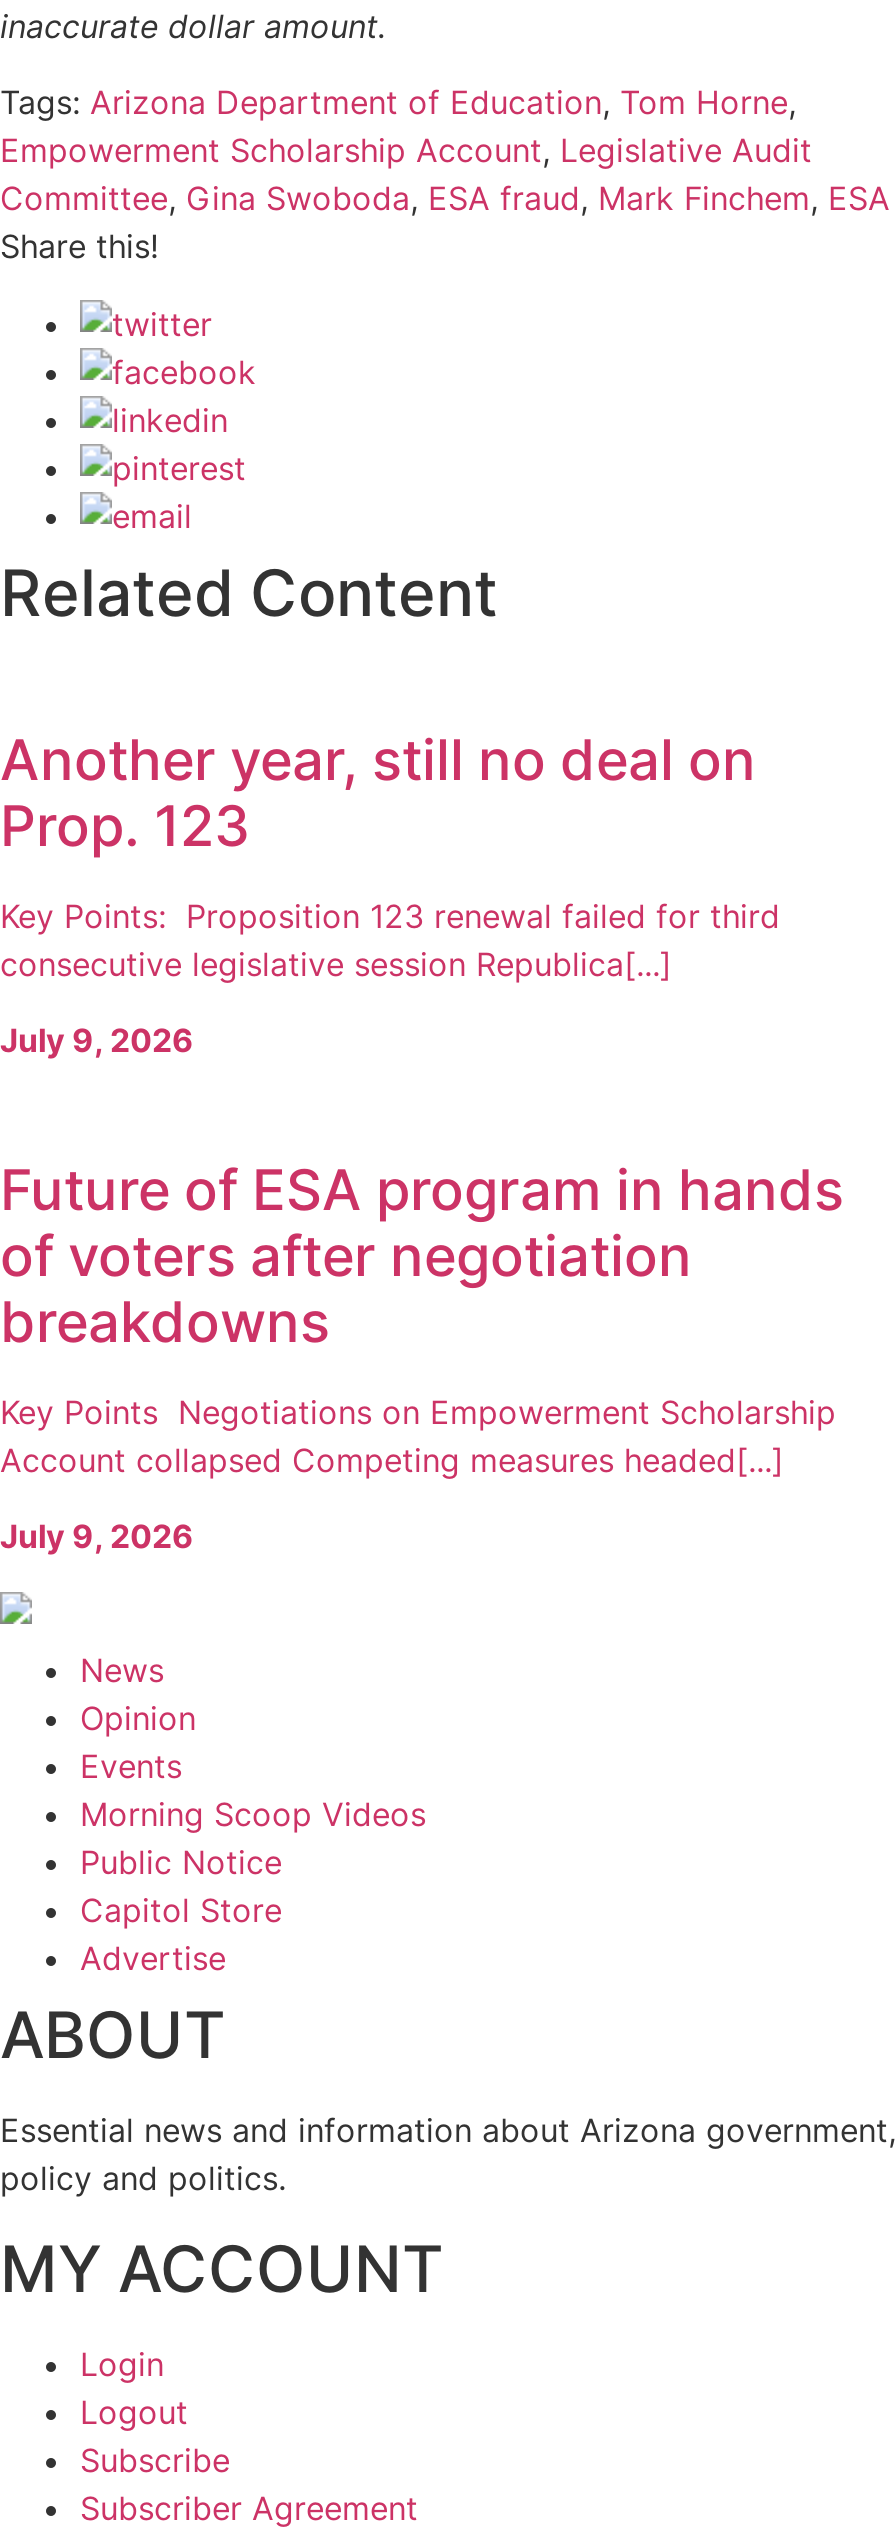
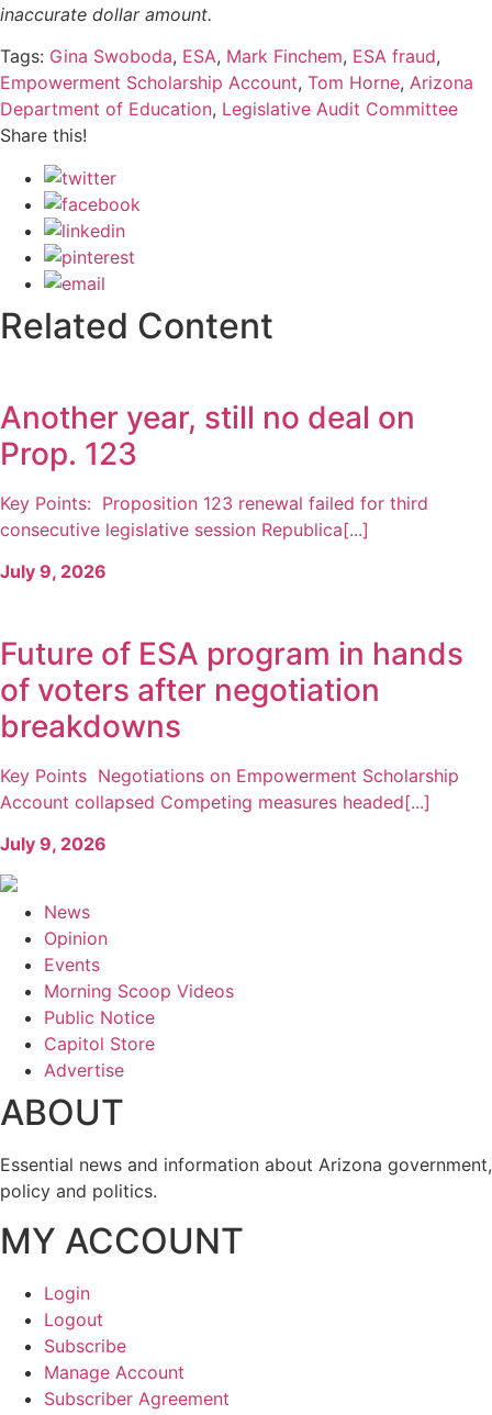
[0,83,890,219] Tags: Arizona Department of Education, Tom Horne, | Empowerment Scholarship Account, Legislative Audit | Committee, Gina Swoboda, ESA fraud, Mark Finchem, ESA -> [0,45,473,120] Tags: Gina Swoboda, ESA, Mark Finchem, ESA fraud, | Empowerment Scholarship Account, Tom Horne, Arizona | Department of Education, Legislative Audit Committee
none -> [44,1361,185,1383] Manage Account

